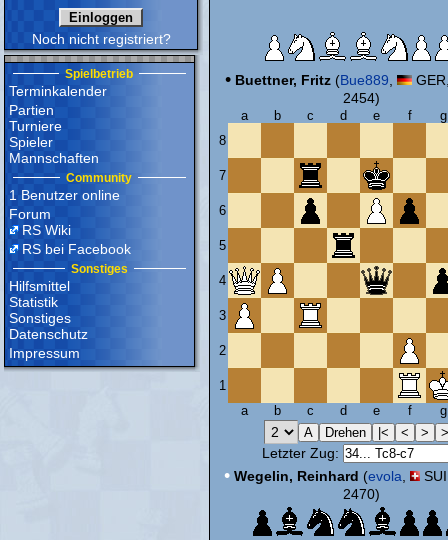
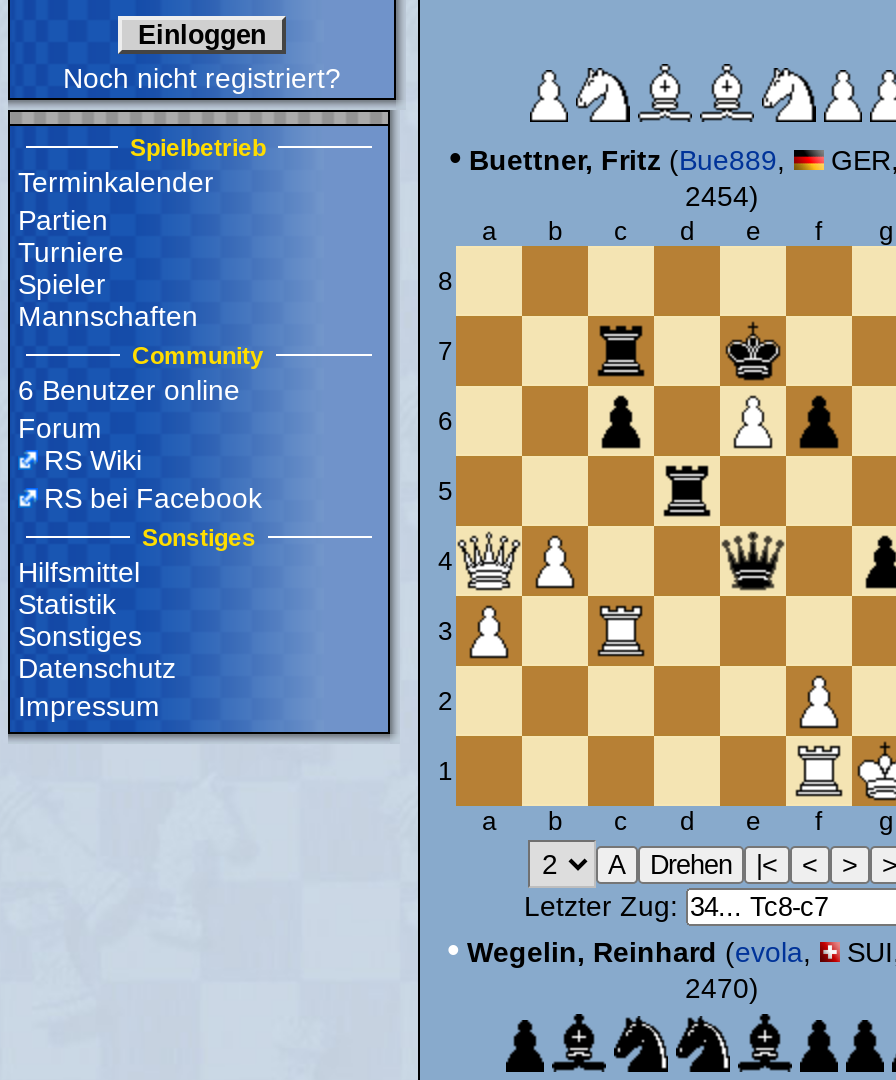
[9,187,120,203] 1 Benutzer online -> [18,374,240,406] 6 Benutzer online

